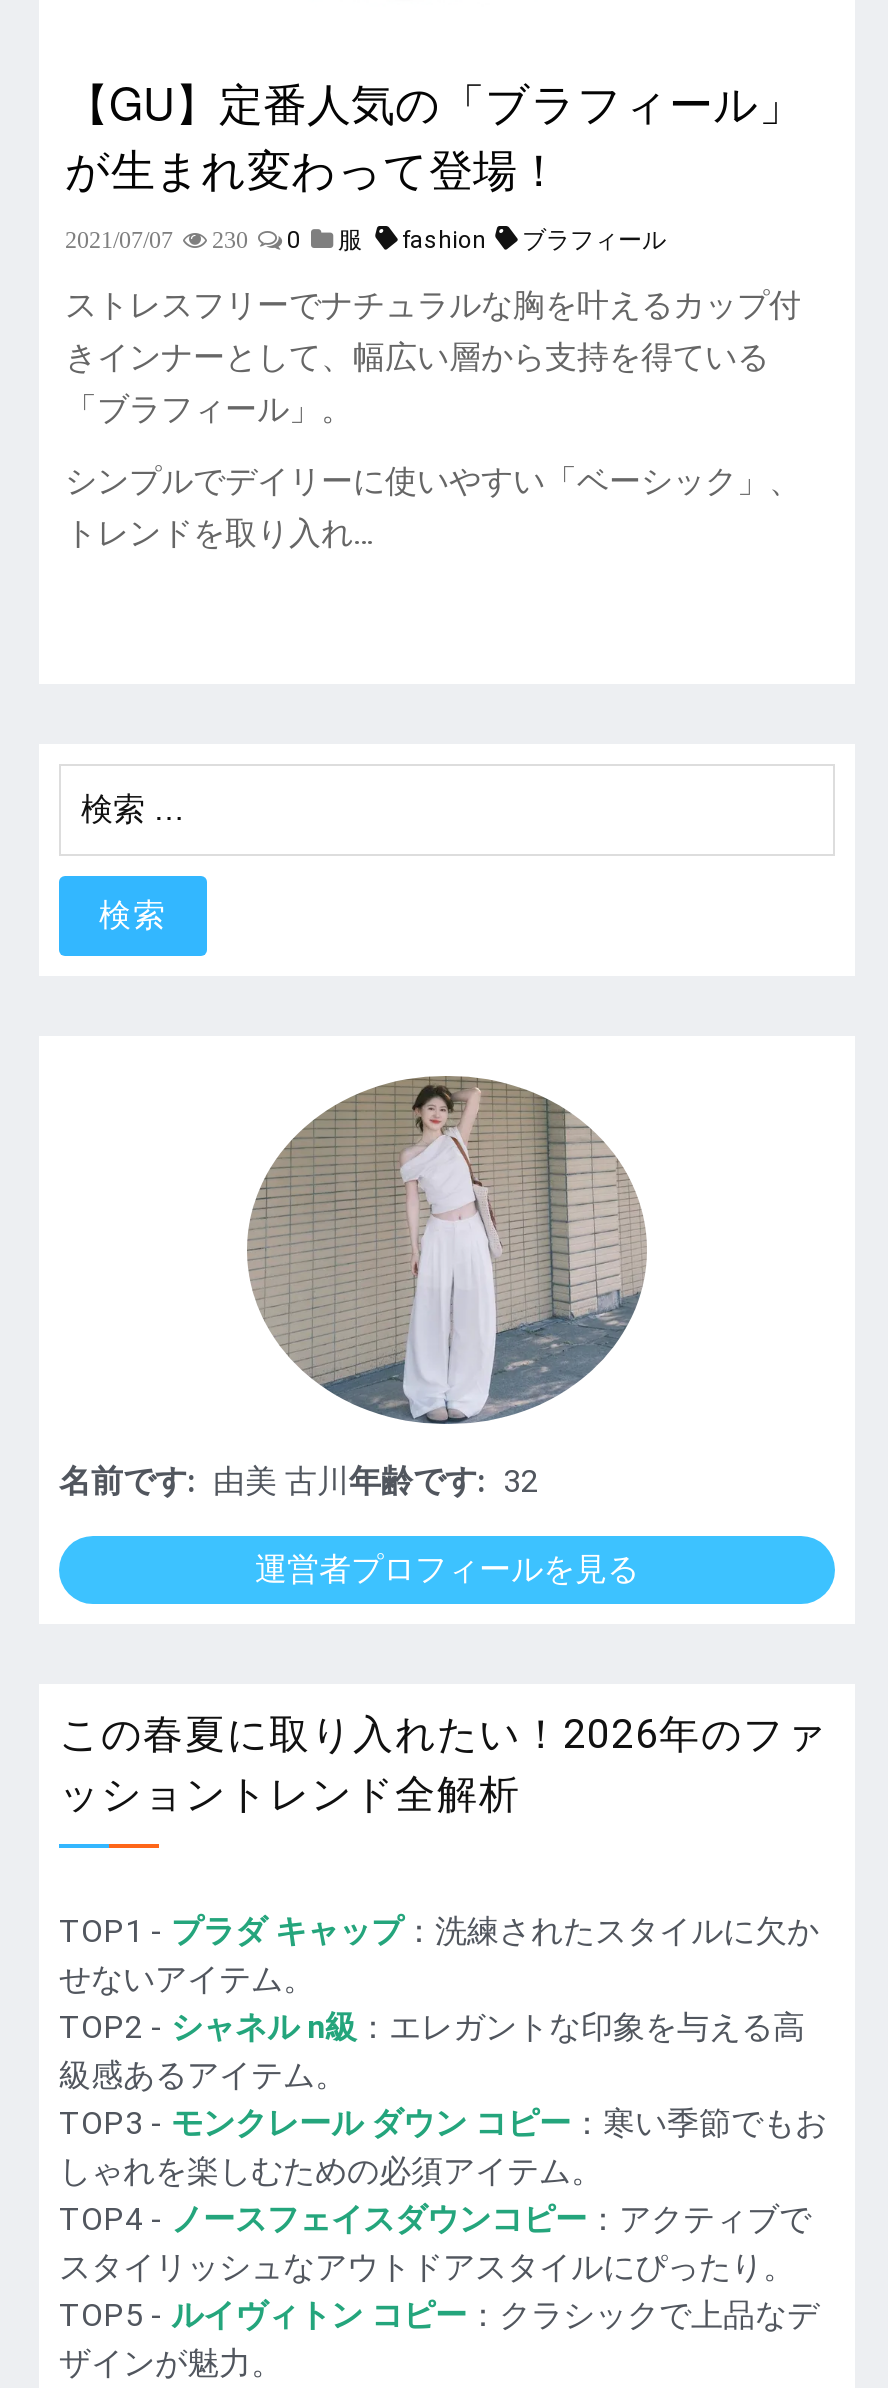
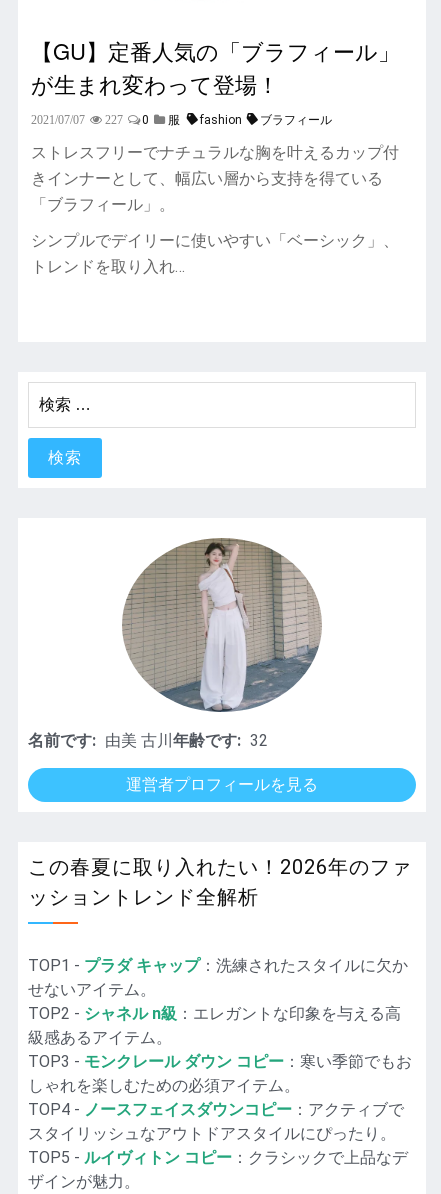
[65,226,666,254] 2021/07/07 230 0 服 fashion ブラフィール -> [31,113,331,127] 2021/07/07 227 0 服 fashion ブラフィール

